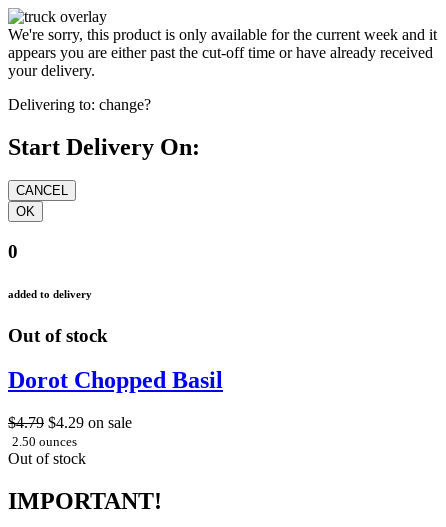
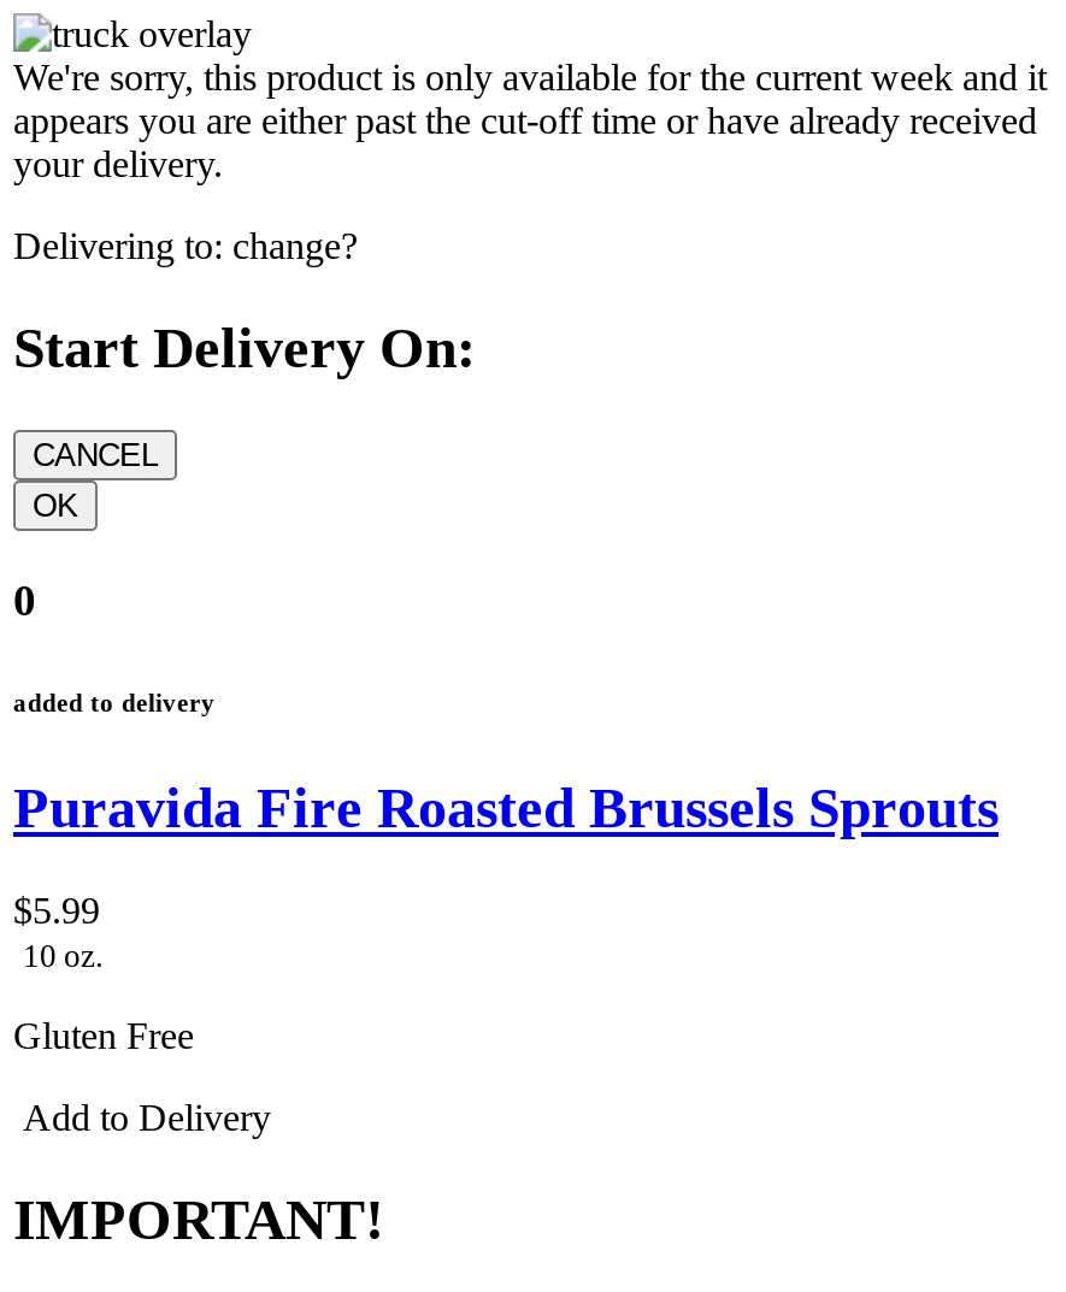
[8,325,223,467] Out of stock | Dorot Chopped Basil | $4.79 $4.29 on sale | 2.50 ounces | Out of stock -> [13,777,999,1138] Puravida Fire Roasted Brussels Sprouts | $5.99 | 10 oz. | Gluten Free | Add to Delivery

